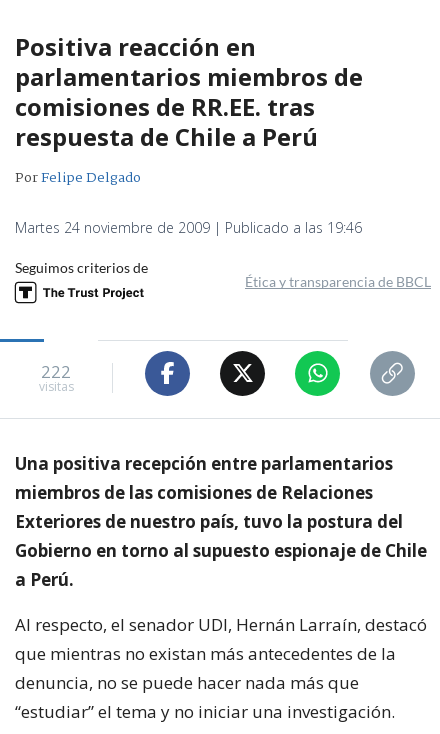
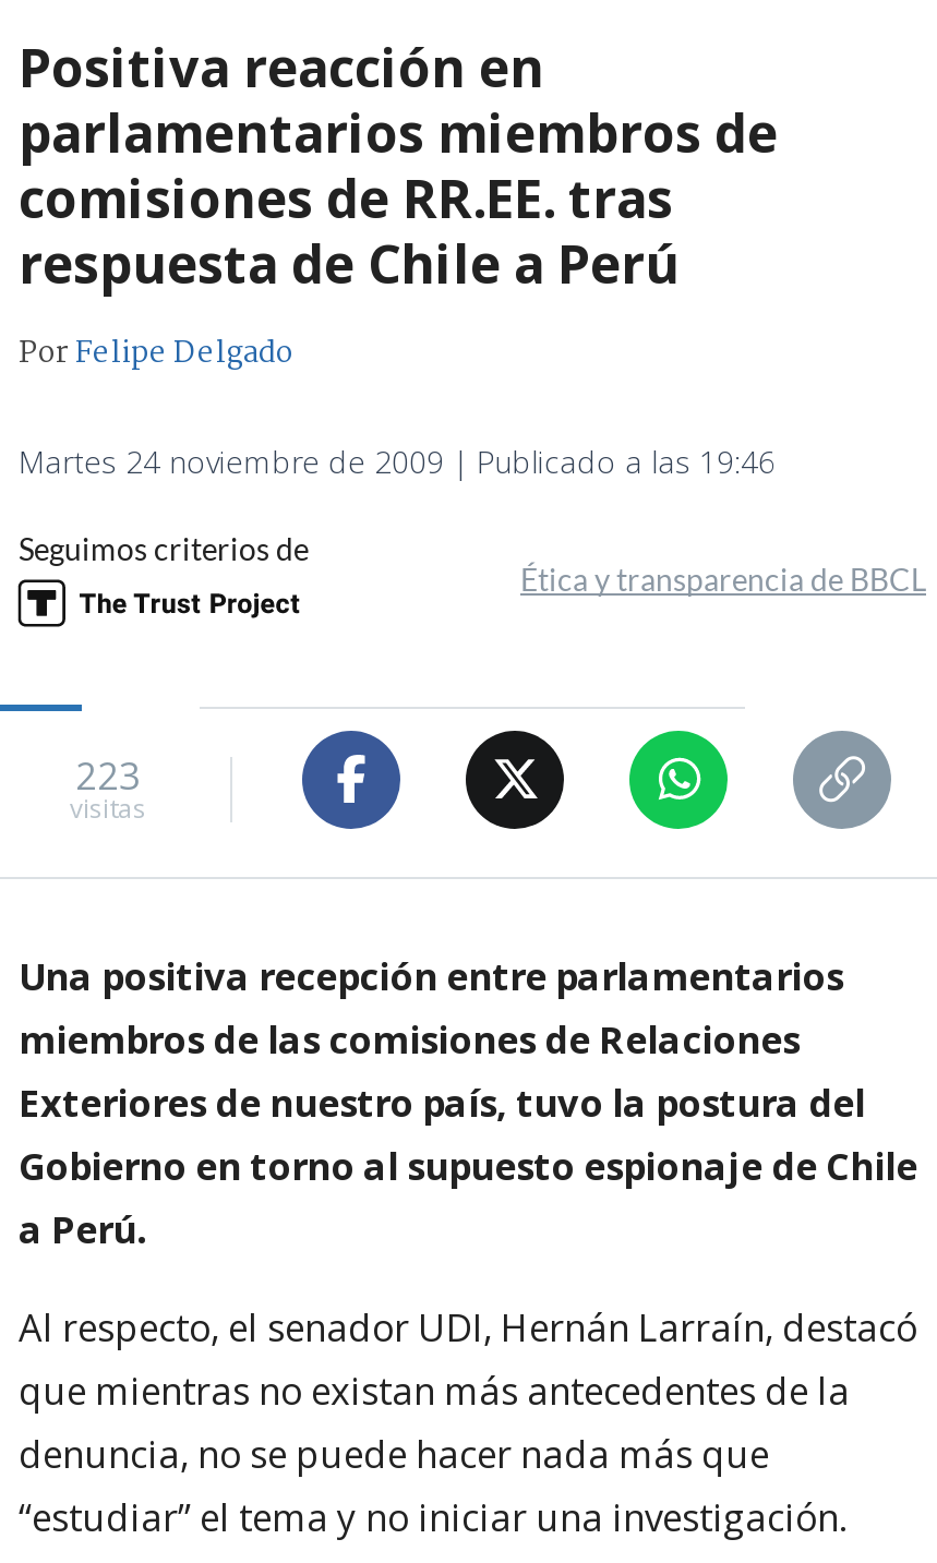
[41,360,71,383] 222 -> [75,751,141,801] 223

